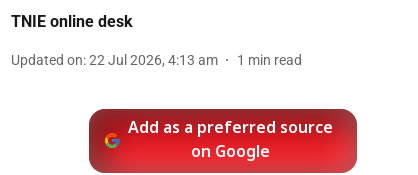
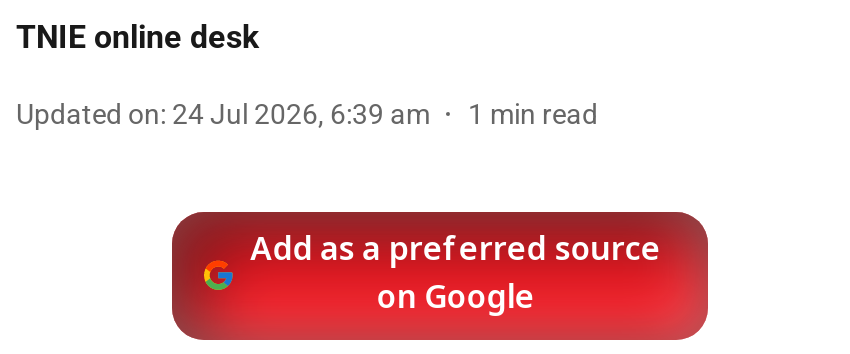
[11,52,218,68] Updated on: 22 Jul 2026, 4:13 am -> [16,99,430,131] Updated on: 24 Jul 2026, 6:39 am

